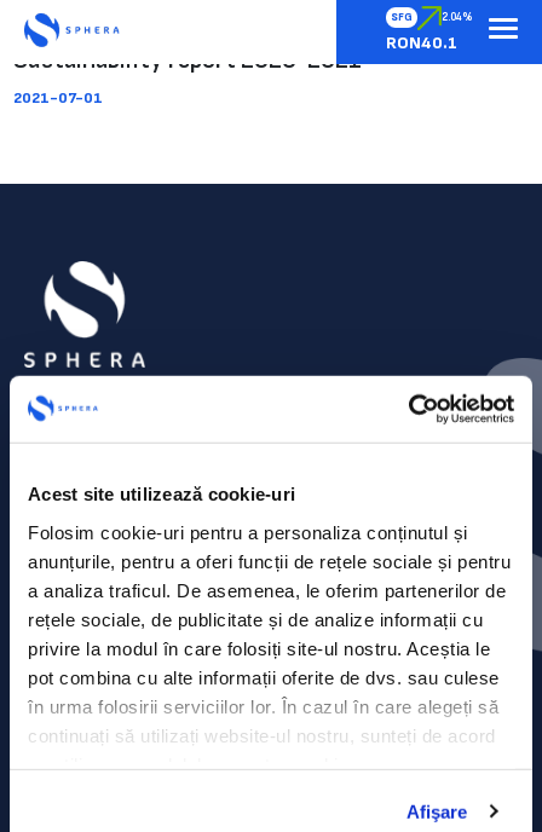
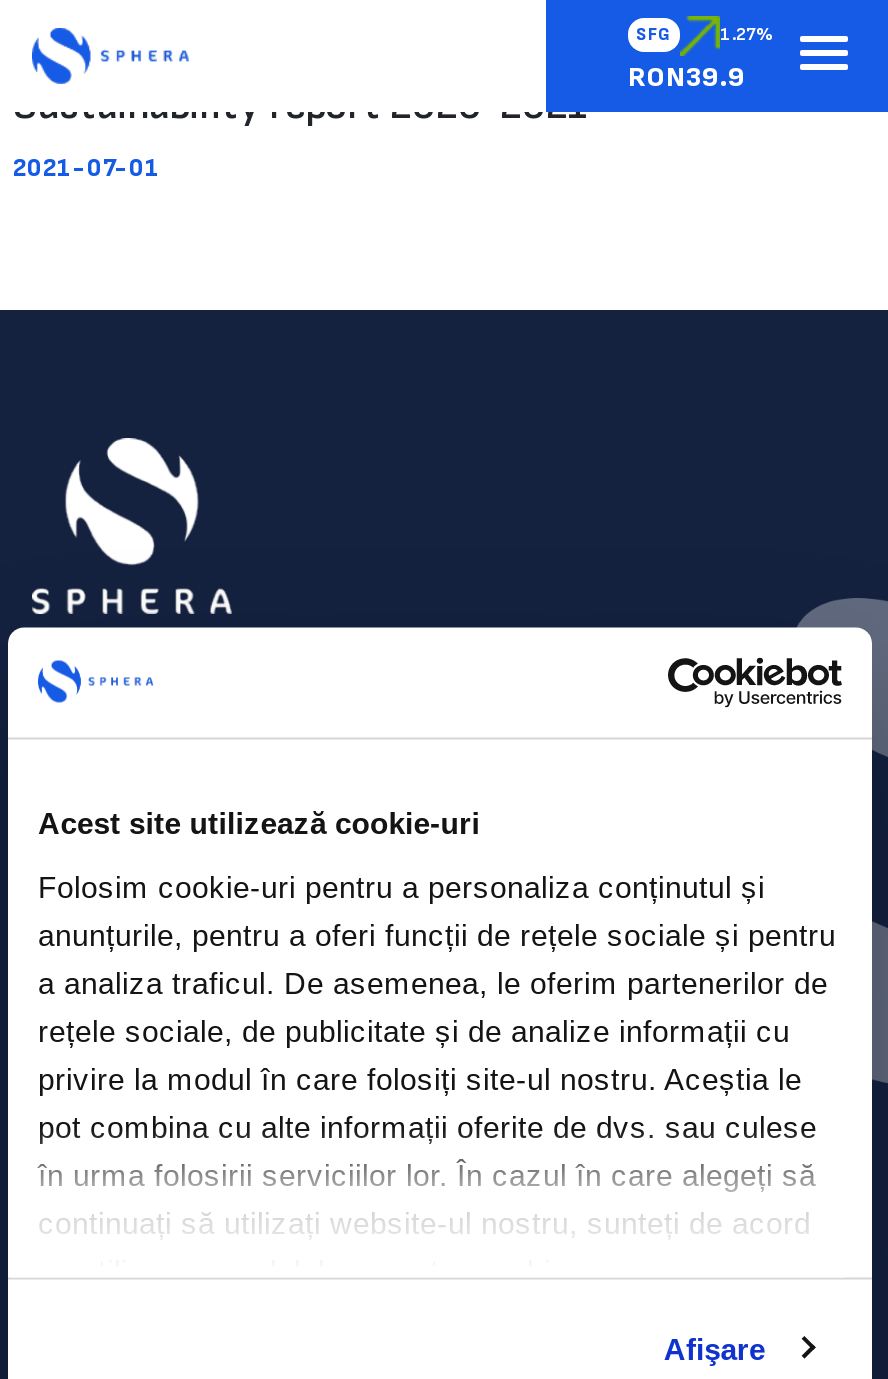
[386,11,472,53] 2.04% | RON40.1 -> [628,24,772,93] 1.27% | RON39.9

